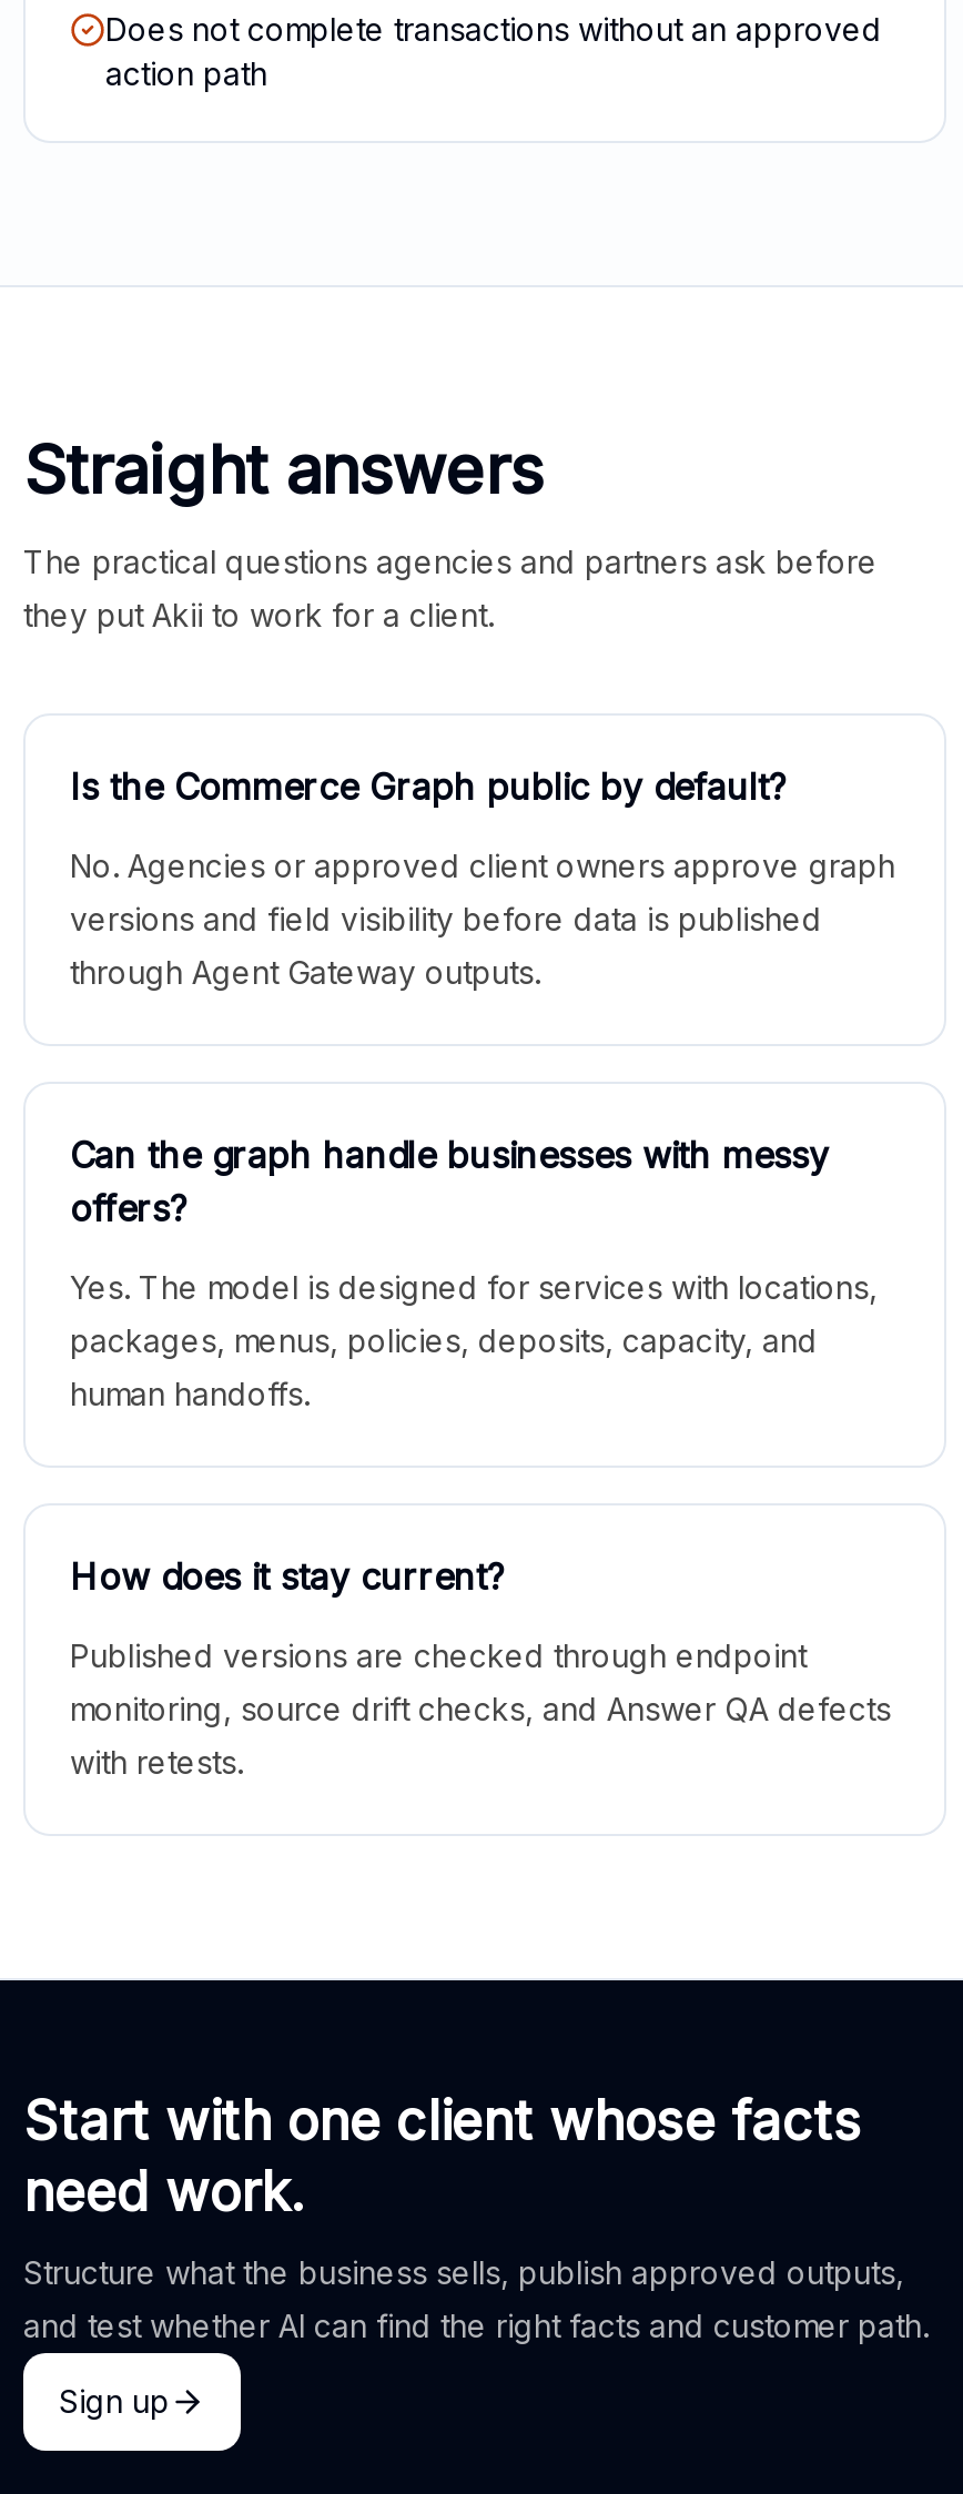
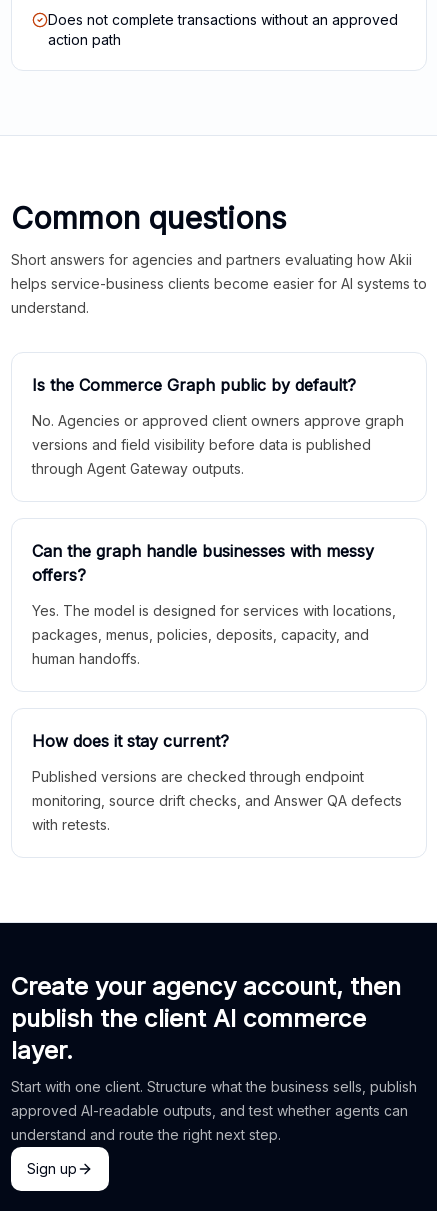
[23,429,878,633] Straight answers | The practical questions agencies and partners ask before | they put Akii to work for a client. -> [11,200,427,316] Common questions | Short answers for agencies and partners evaluating how Akii | helps service-business clients become easier for AI systems to | understand.
[23,2089,929,2344] Start with one client whose facts | need work. | Structure what the business sells, publish approved outputs, | and test whether AI can find the right facts and customer path. -> [11,972,417,1143] Create your agency account, then | publish the client AI commerce | layer. | Start with one client. Structure what the business sells, publish | approved AI-readable outputs, and test whether agents can | understand and route the right next step.

